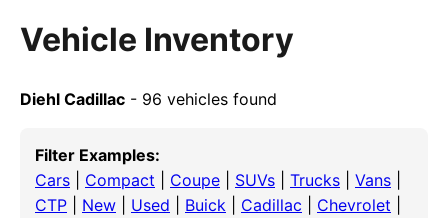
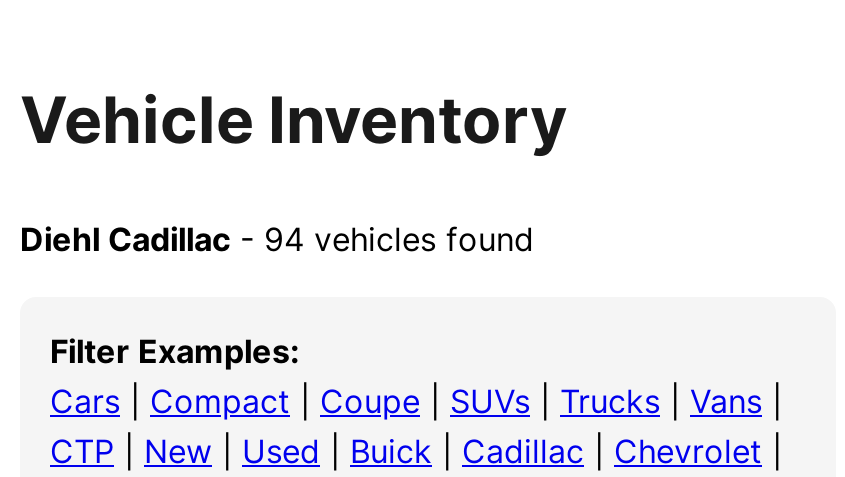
[20,89,277,109] Diehl Cadillac - 96 vehicles found -> [20,219,534,259] Diehl Cadillac - 94 vehicles found

